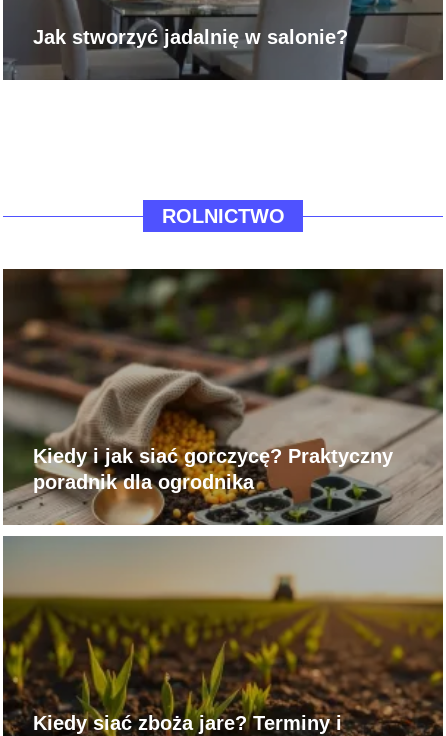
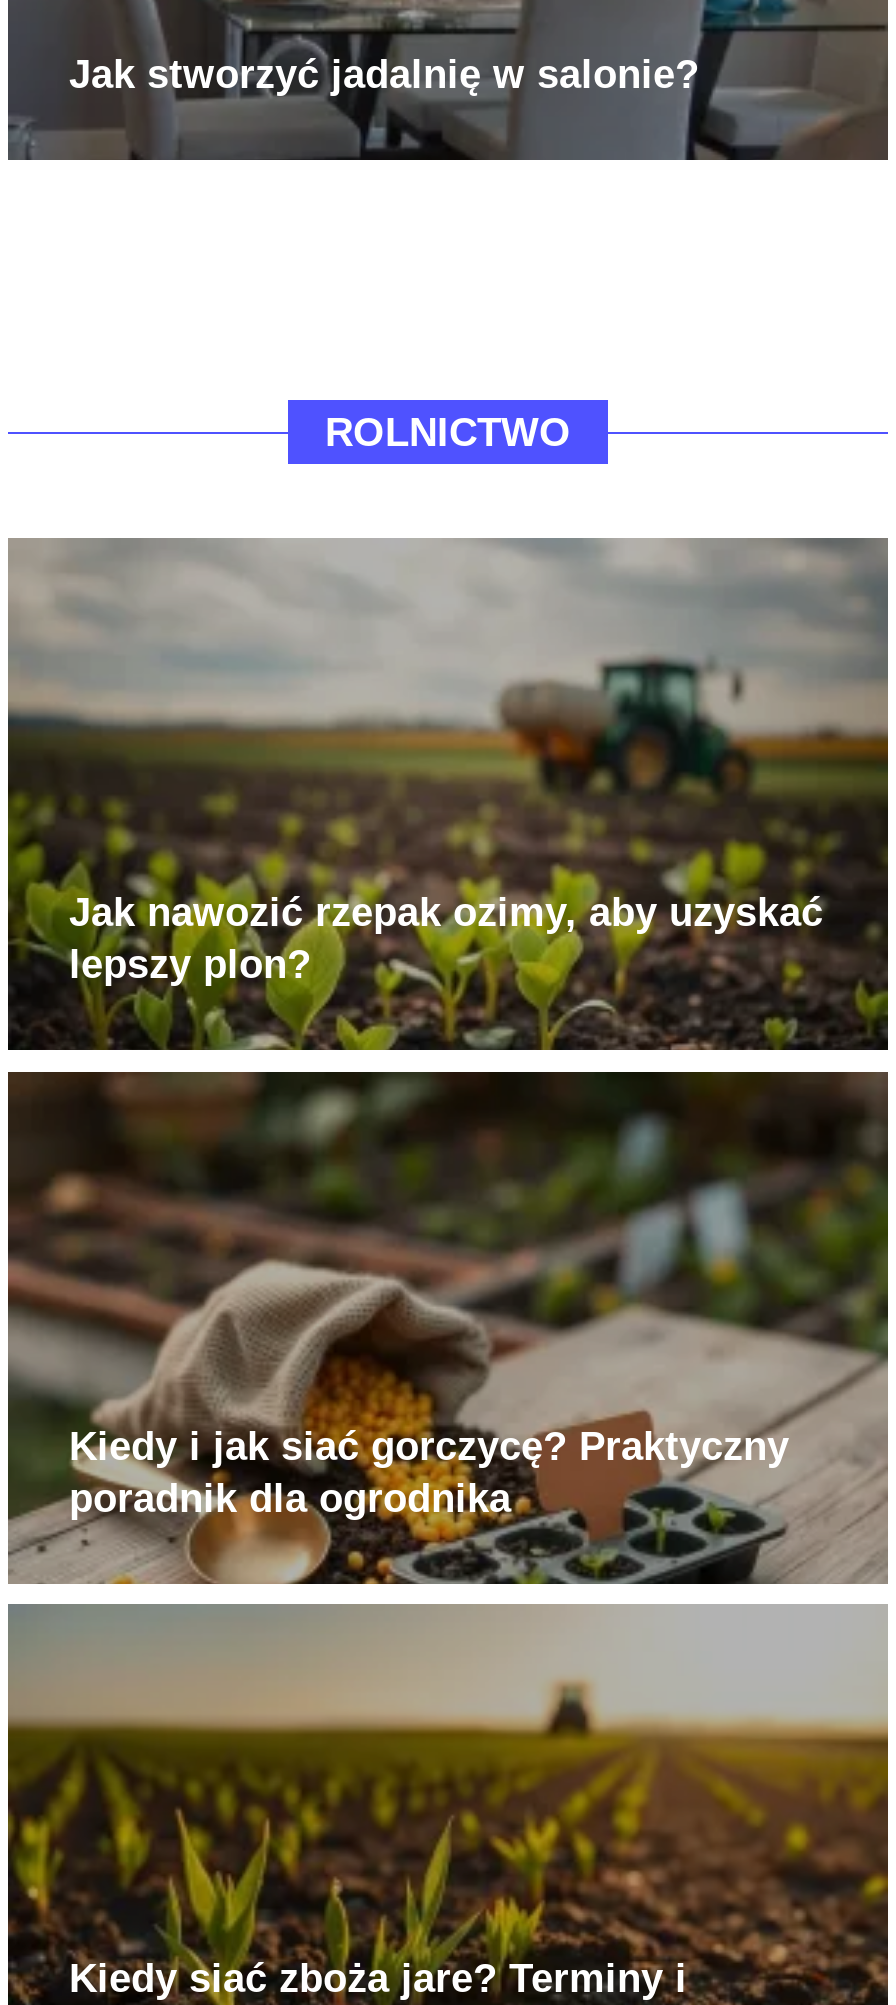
none -> [6,536,888,1052] [image] | Jak nawozić rzepak ozimy, aby uzyskać | lepszy plon?

